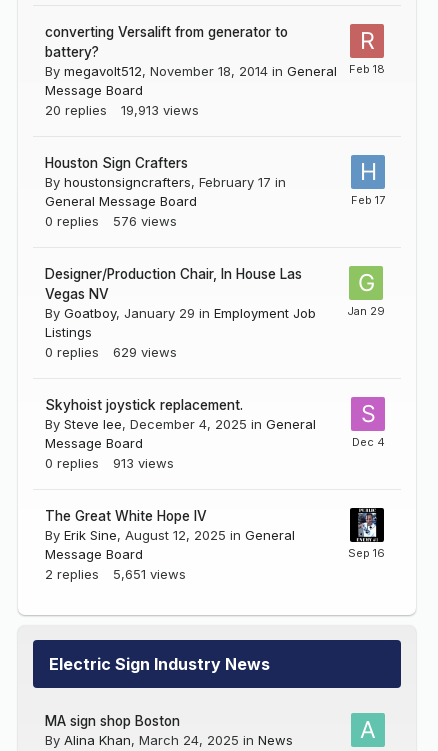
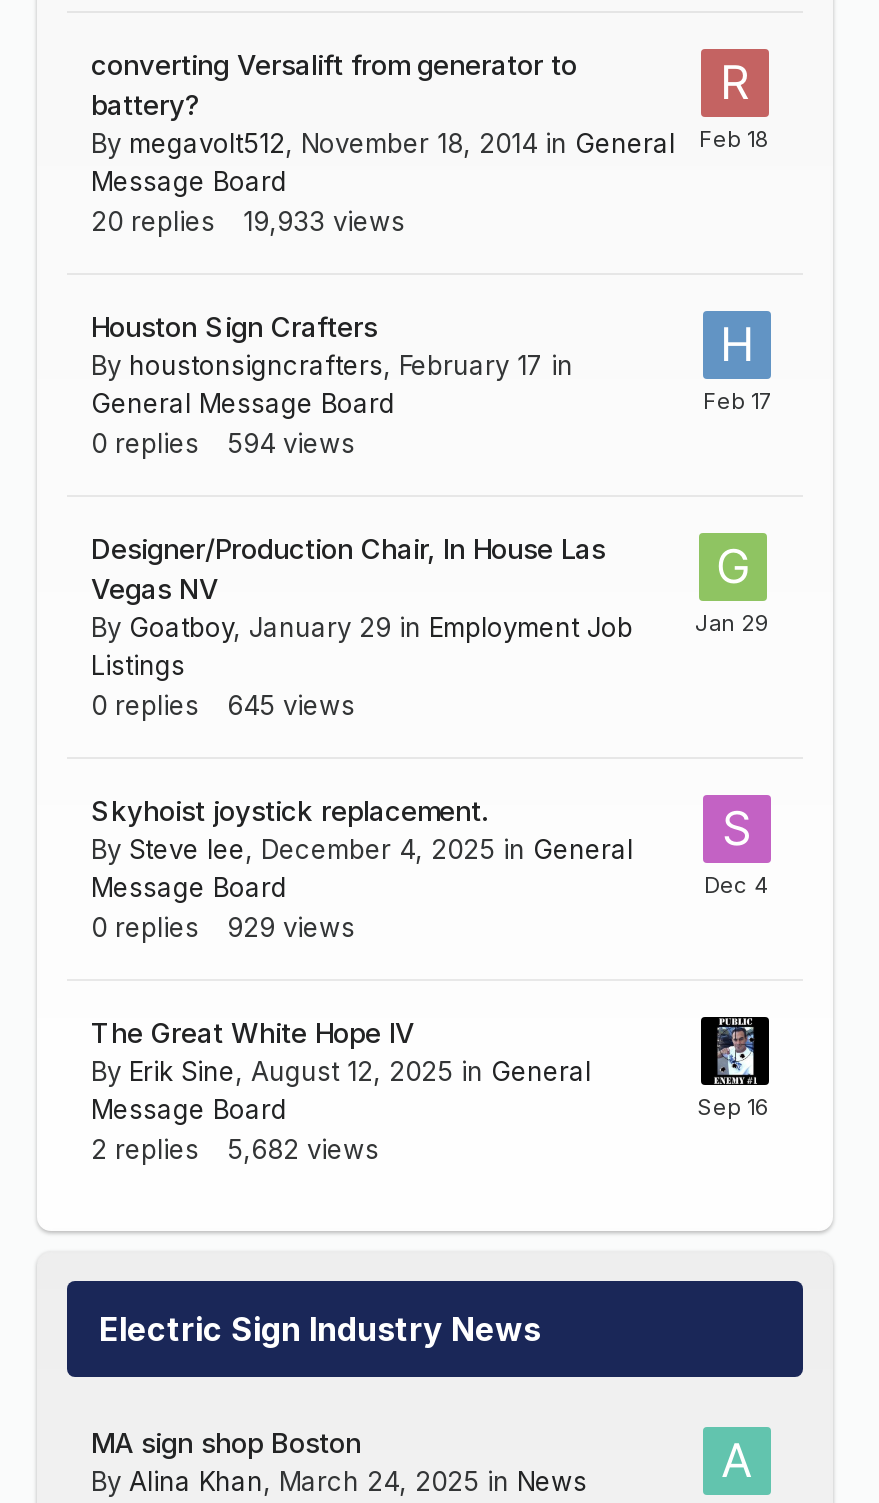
[45,102,199,118] 20 replies 19,913 views -> [91,205,405,237] 20 replies 19,933 views
[45,213,177,229] 0 replies 576 views -> [91,427,355,459] 0 replies 594 views
[45,344,177,360] 0 replies 629 views -> [91,689,355,721] 0 replies 645 views
[45,455,174,471] 0 replies 913 views -> [91,911,355,943] 0 replies 929 views
[45,566,186,582] 2 replies 5,651 views -> [91,1133,379,1165] 2 replies 5,682 views

